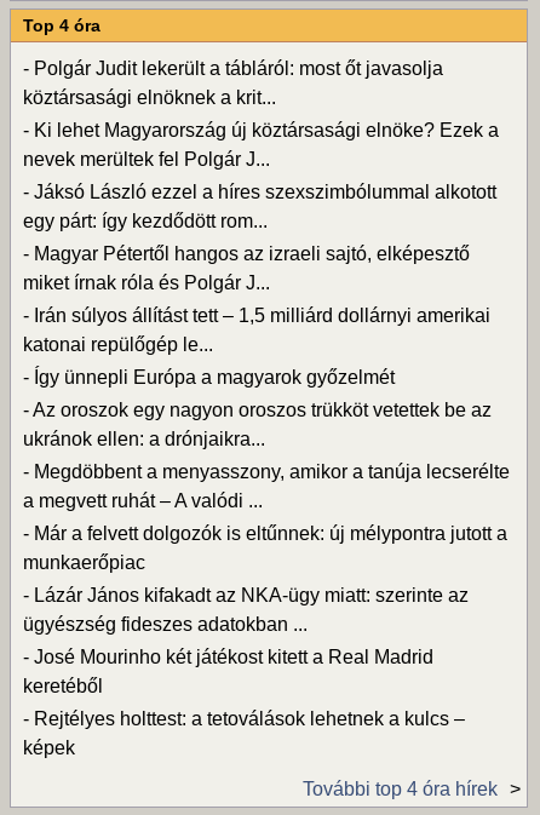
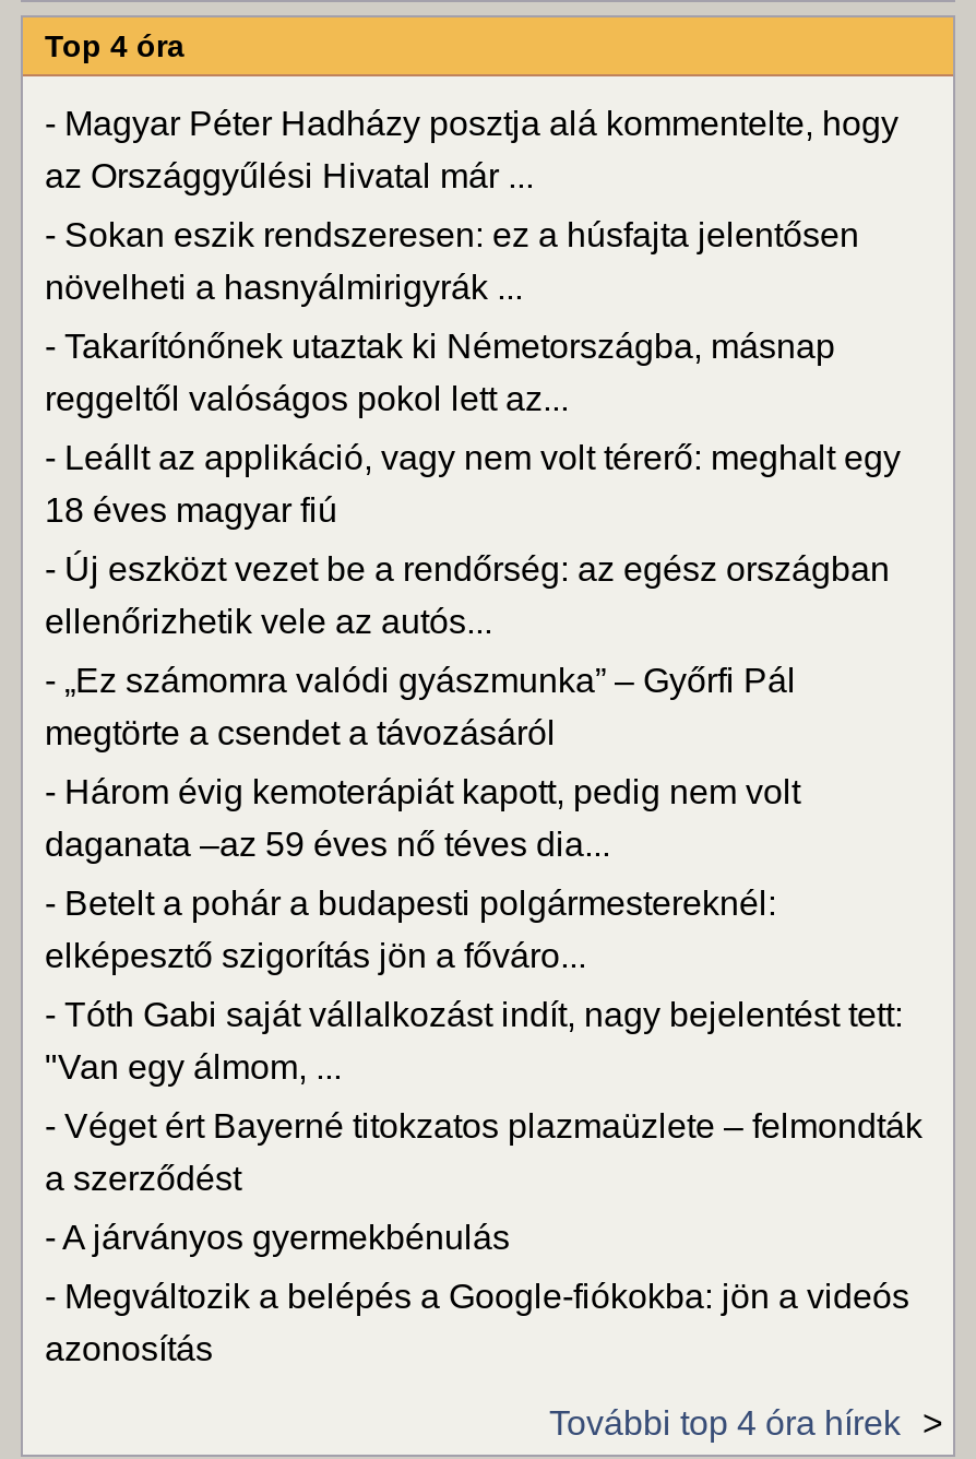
[23,58,443,108] - Polgár Judit lekerült a tábláról: most őt javasolja | köztársasági elnöknek a krit... -> [45,105,898,194] - Magyar Péter Hadházy posztja alá kommentelte, hogy | az Országgyűlési Hivatal már ...
[23,120,499,170] - Ki lehet Magyarország új köztársasági elnöke? Ezek a | nevek merültek fel Polgár J... -> [45,216,859,306] - Sokan eszik rendszeresen: ez a húsfajta jelentősen | növelheti a hasnyálmirigyrák ...
[23,182,496,231] - Jáksó László ezzel a híres szexszimbólummal alkotott | egy párt: így kezdődött rom... -> [45,328,835,417] - Takarítónőnek utaztak ki Németországba, másnap | reggeltől valóságos pokol lett az...
[23,243,470,293] - Magyar Pétertől hangos az izraeli sajtó, elképesztő | miket írnak róla és Polgár J... -> [45,439,901,529] - Leállt az applikáció, vagy nem volt térerő: meghalt egy | 18 éves magyar fiú
[23,305,490,355] - Irán súlyos állítást tett – 1,5 milliárd dollárnyi amerikai | katonai repülőgép le... -> [45,550,890,640] - Új eszközt vezet be a rendőrség: az egész országban | ellenőrizhetik vele az autós...
[23,367,395,388] - Így ünnepli Európa a magyarok győzelmét -> [45,662,796,751] - „Ez számomra valódi gyászmunka” – Győrfi Pál | megtörte a csendet a távozásáról
[23,400,492,449] - Az oroszok egy nagyon oroszos trükköt vetettek be az | ukránok ellen: a drónjaikra... -> [45,773,800,863] - Három évig kemoterápiát kapott, pedig nem volt | daganata –az 59 éves nő téves dia...
[23,461,510,511] - Megdöbbent a menyasszony, amikor a tanúja lecserélte | a megvett ruhát – A valódi ... -> [45,885,776,974] - Betelt a pohár a budapesti polgármestereknél: | elképesztő szigorítás jön a főváro...
[23,523,507,573] - Már a felvett dolgozók is eltűnnek: új mélypontra jutott a | munkaerőpiac -> [45,996,903,1086] - Tóth Gabi saját vállalkozást indít, nagy bejelentést tett: | "Van egy álmom, ...
[23,585,469,635] - Lázár János kifakadt az NKA-ügy miatt: szerinte az | ügyészség fideszes adatokban ... -> [45,1107,923,1197] - Véget ért Bayerné titokzatos plazmaüzlete – felmondták | a szerződést
[23,647,433,696] - José Mourinho két játékost kitett a Real Madrid | keretéből -> [45,1219,510,1256] - A járványos gyermekbénulás
[23,708,465,758] - Rejtélyes holttest: a tetoválások lehetnek a kulcs – | képek -> [45,1278,909,1367] - Megváltozik a belépés a Google-fiókokba: jön a videós | azonosítás

